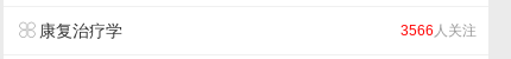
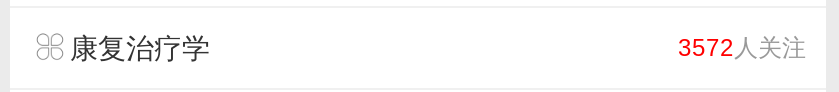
[400,22,477,39] 3566人关注 -> [678,34,806,62] 3572人关注

